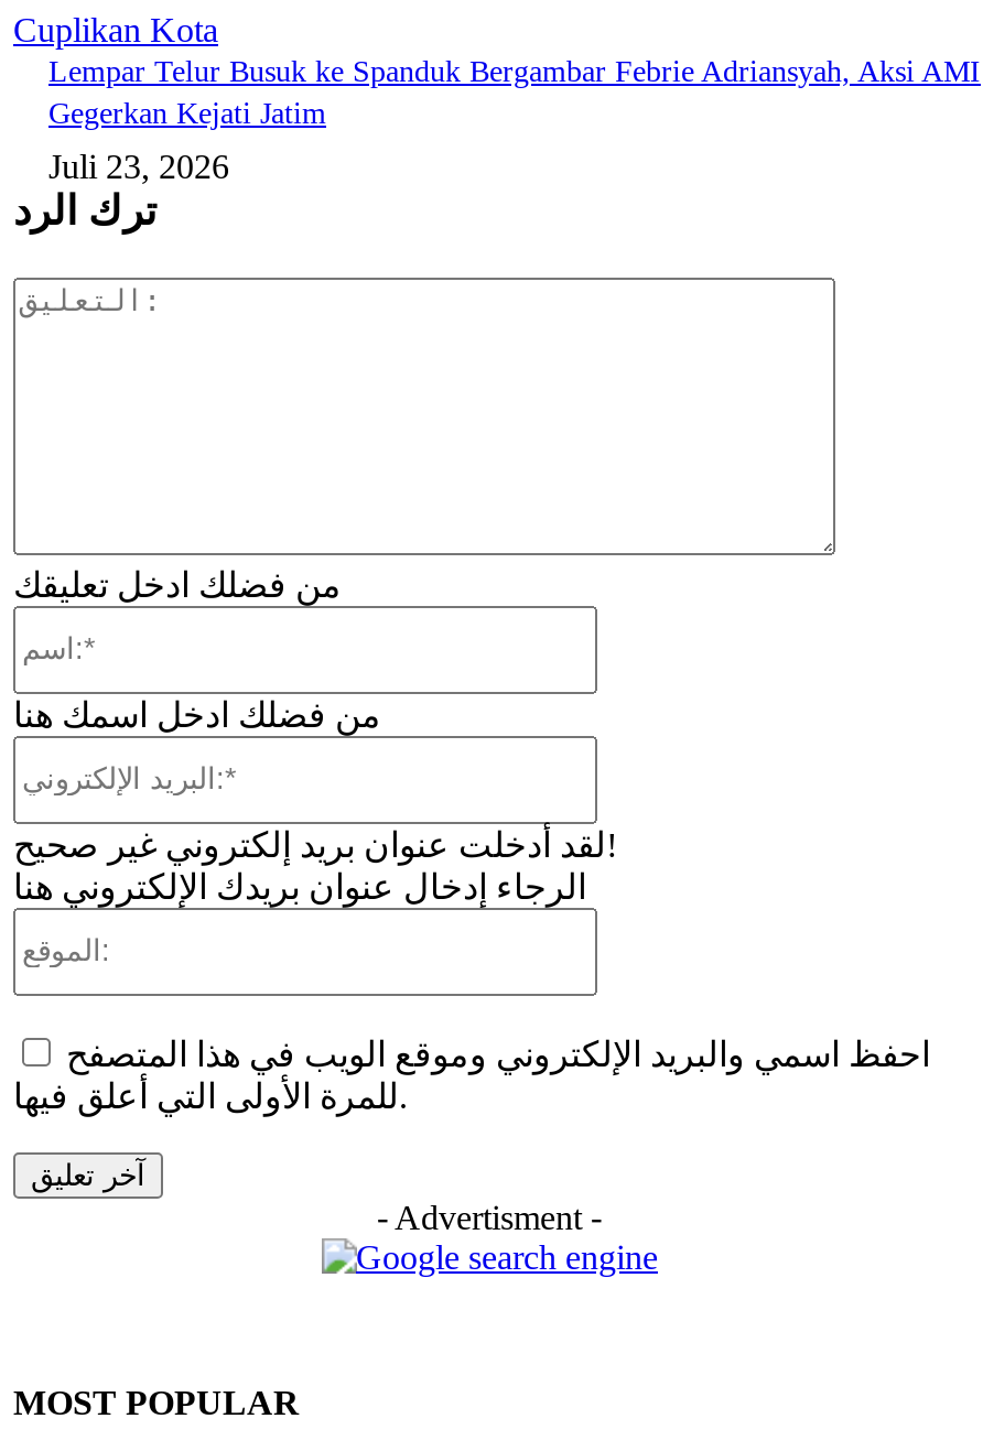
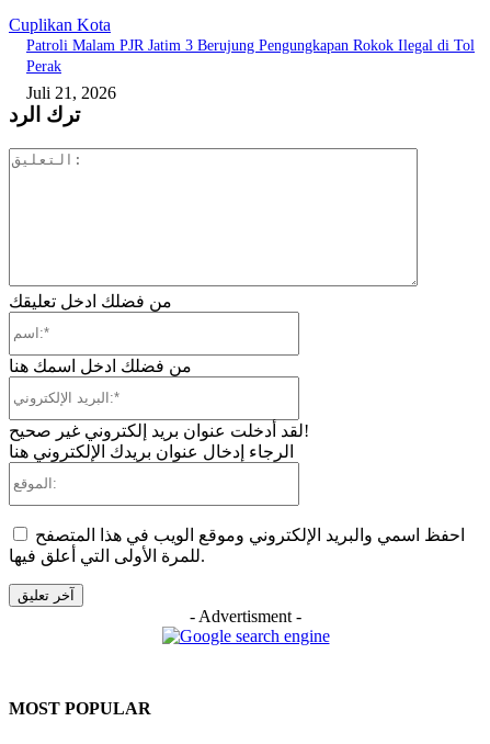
[48,55,981,130] Lempar Telur Busuk ke Spanduk Bergambar Febrie Adriansyah, Aksi AMI | Gegerkan Kejati Jatim -> [26,37,475,75] Patroli Malam PJR Jatim 3 Berujung Pengungkapan Rokok Ilegal di Tol | Perak
[48,148,229,185] Juli 23, 2026 -> [26,84,116,102] Juli 21, 2026

